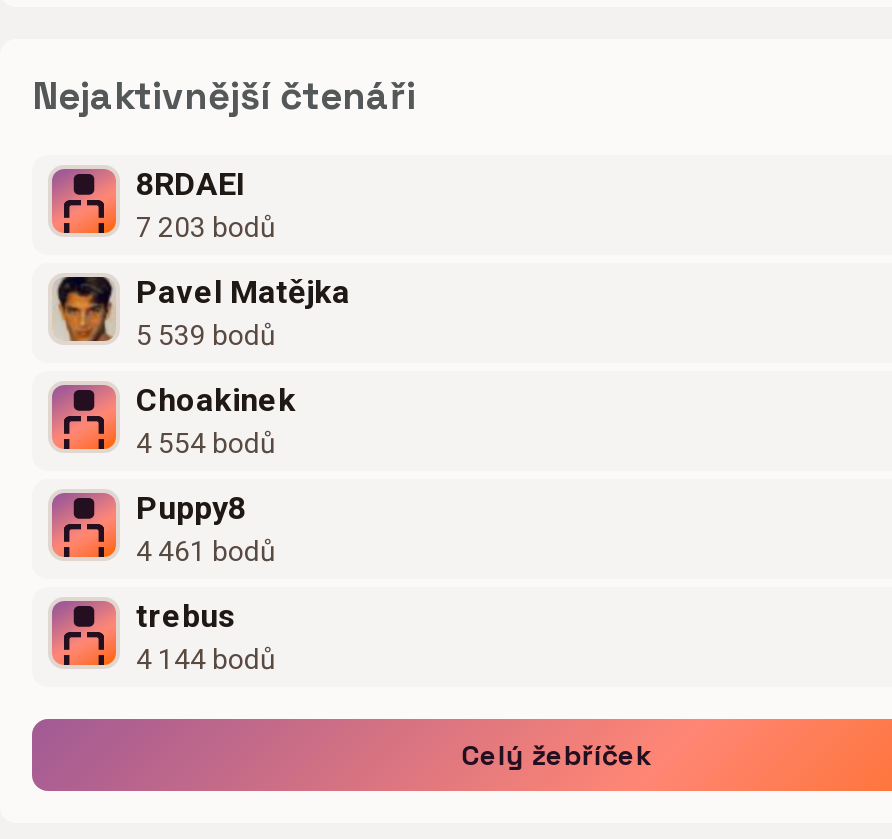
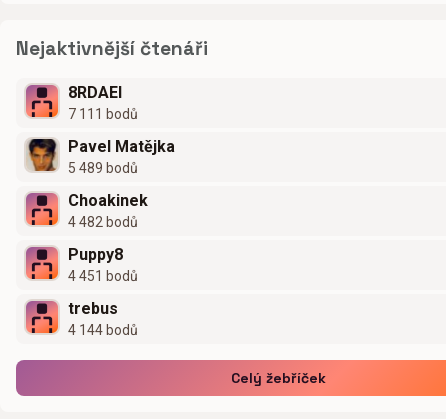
[136,212,276,244] 7 203 bodů -> [68,106,138,122] 7 111 bodů
[136,320,276,352] 5 539 bodů -> [68,160,138,176] 5 489 bodů
[136,428,276,460] 4 554 bodů -> [68,214,138,230] 4 482 bodů
[136,536,276,568] 4 461 bodů -> [68,268,138,284] 4 451 bodů

